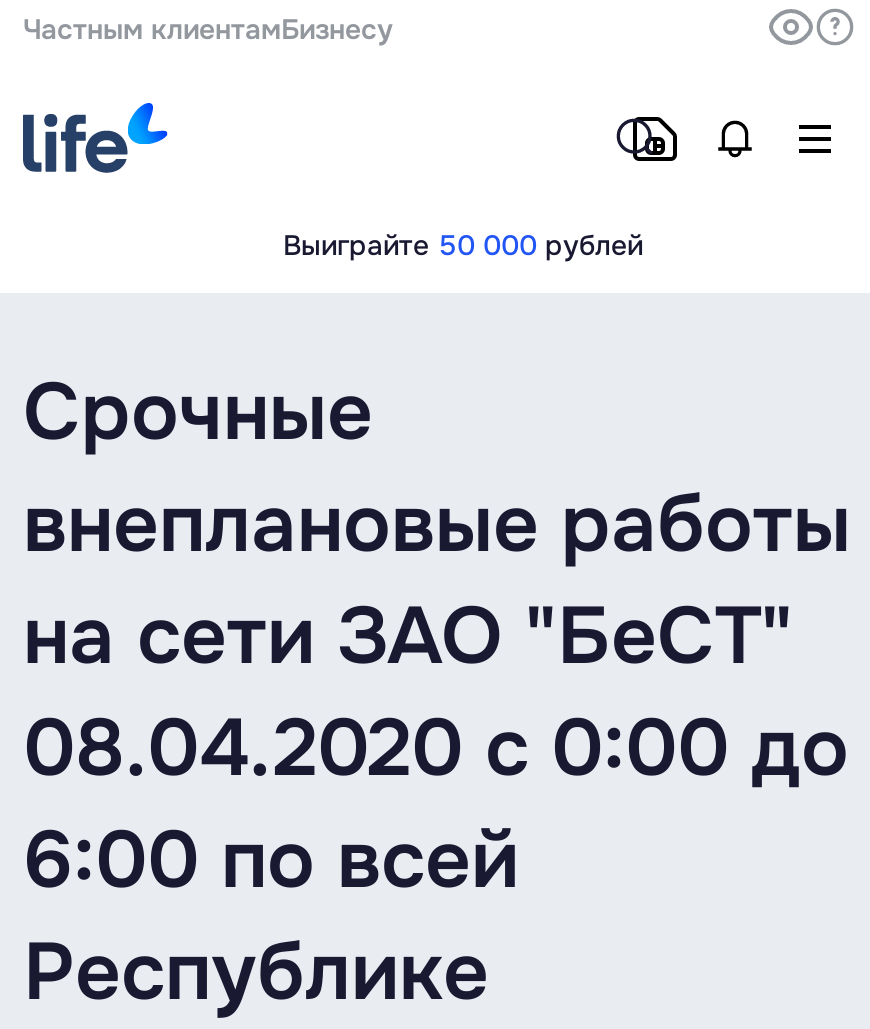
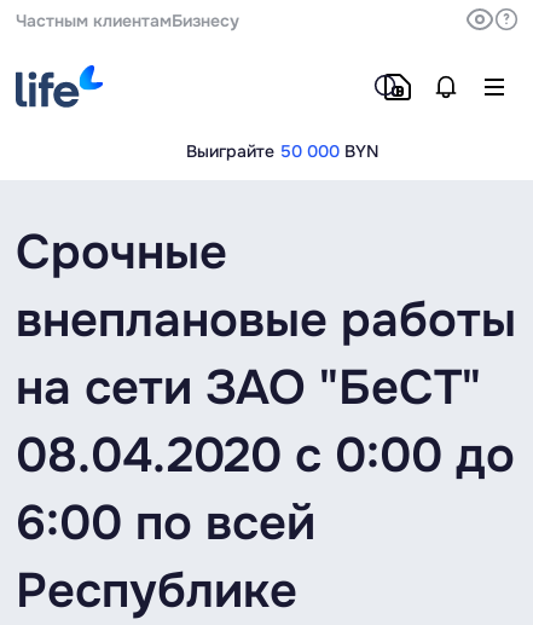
[283,227,643,263] Выиграйте 50 000 рублей -> [186,140,378,162] Выиграйте 50 000 BYN

